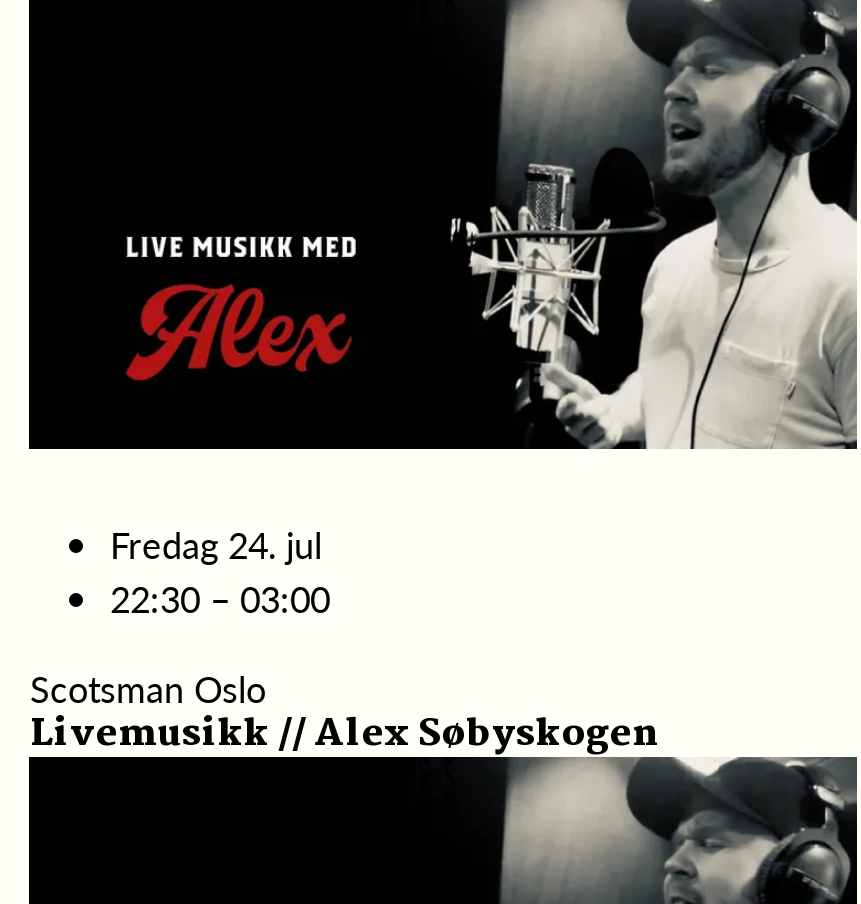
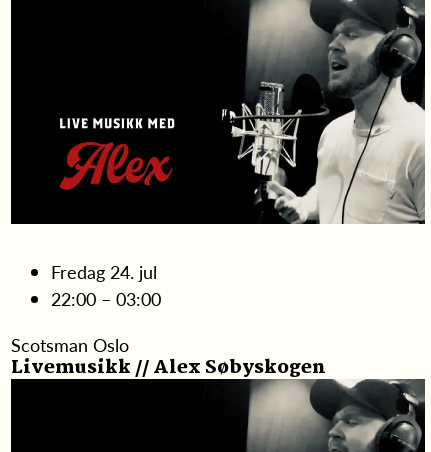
[110,573,330,623] 22:30 – 03:00 -> [51,286,161,311] 22:00 – 03:00

